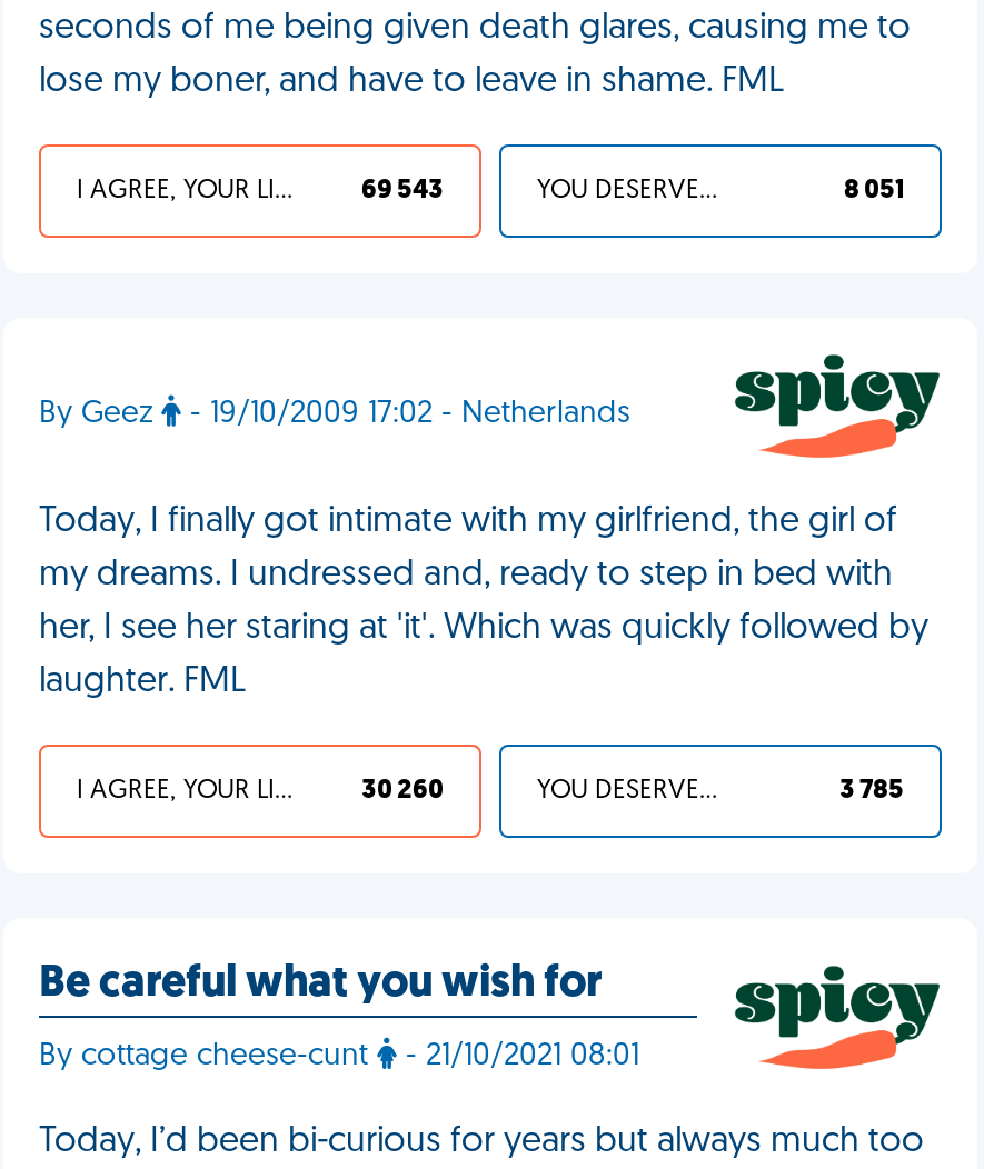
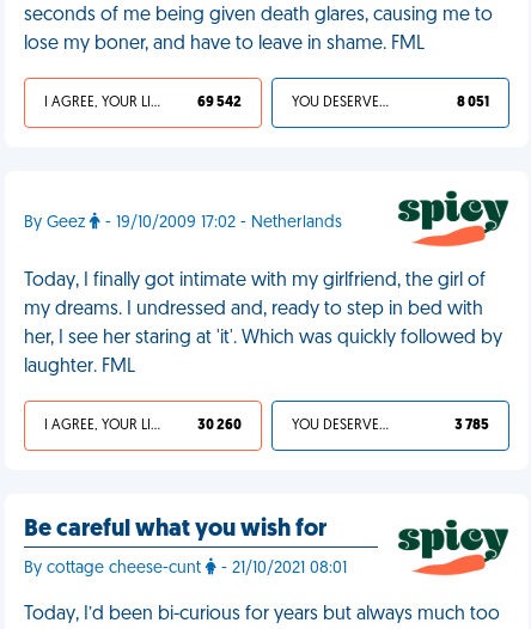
[361,178,444,204] 69 543 -> [197,96,242,110] 69 542

